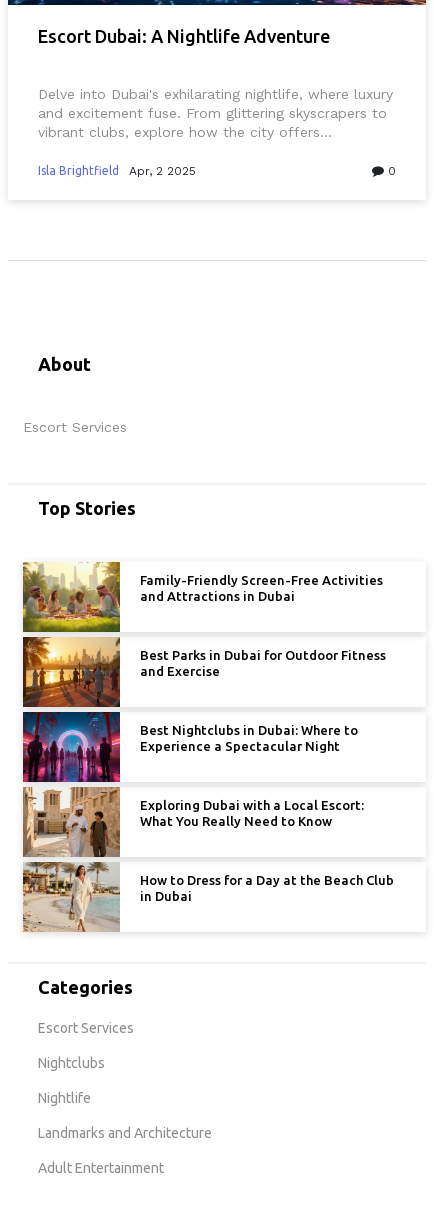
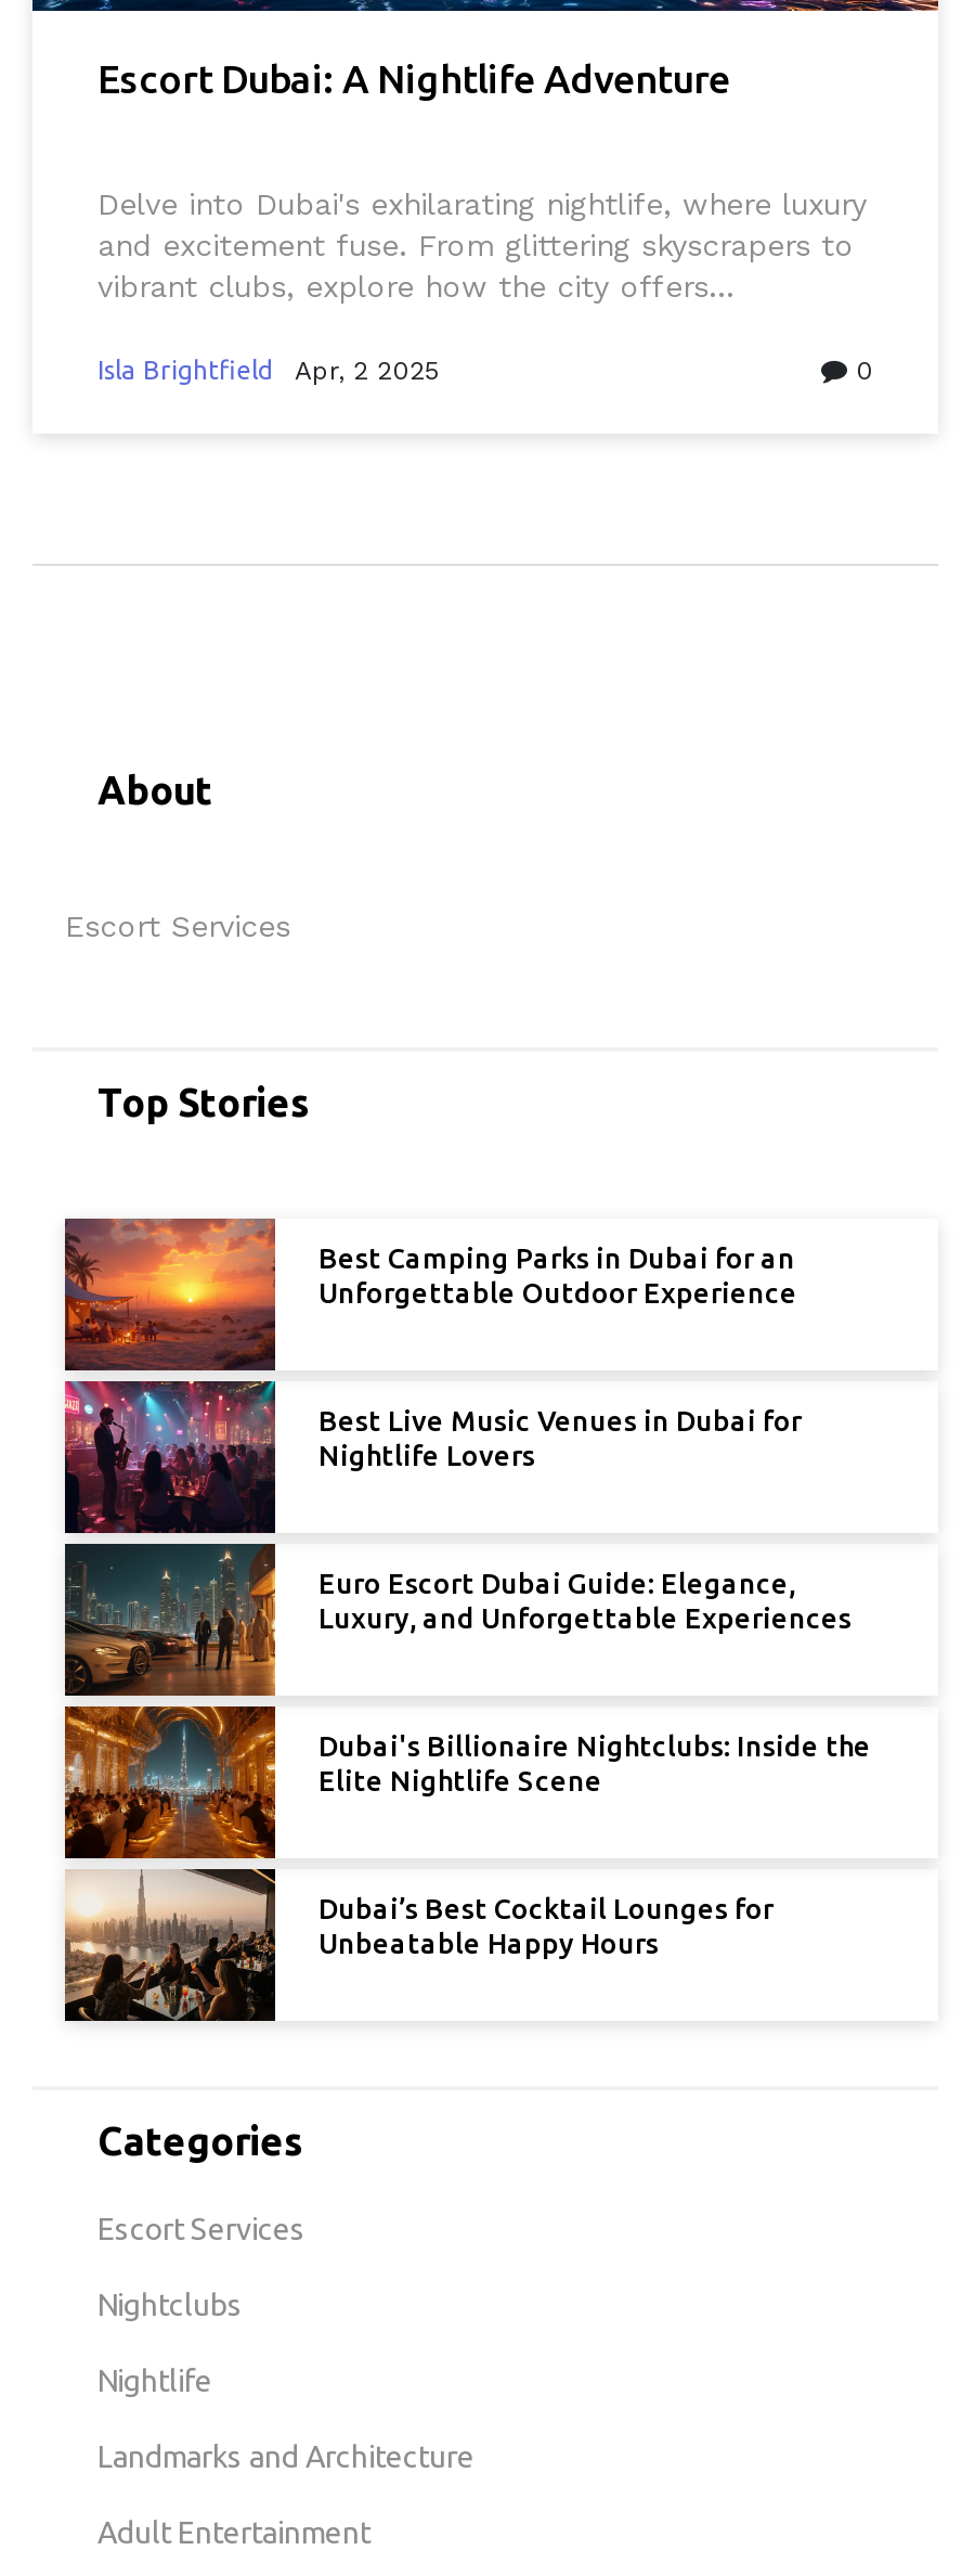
[22,561,383,933] [image] | Family-Friendly Screen-Free Activities | and Attractions in Dubai -> [63,1216,797,2023] [image] | Best Camping Parks in Dubai for an | Unforgettable Outdoor Experience
[140,648,386,678] Best Parks in Dubai for Outdoor Fitness | and Exercise -> [318,1405,802,1470] Best Live Music Venues in Dubai for | Nightlife Lovers
[140,723,358,753] Best Nightclubs in Dubai: Where to | Experience a Spectacular Night -> [318,1567,851,1632] Euro Escort Dubai Guide: Elegance, | Luxury, and Unforgettable Experiences
[140,798,364,828] Exploring Dubai with a Local Escort: | What You Really Need to Know -> [318,1730,871,1795] Dubai's Billionaire Nightclubs: Inside the | Elite Nightlife Scene
[140,873,394,903] How to Dress for a Day at the Beach Club | in Dubai -> [318,1893,773,1958] Dubai’s Best Cocktail Lounges for | Unbeatable Happy Hours

